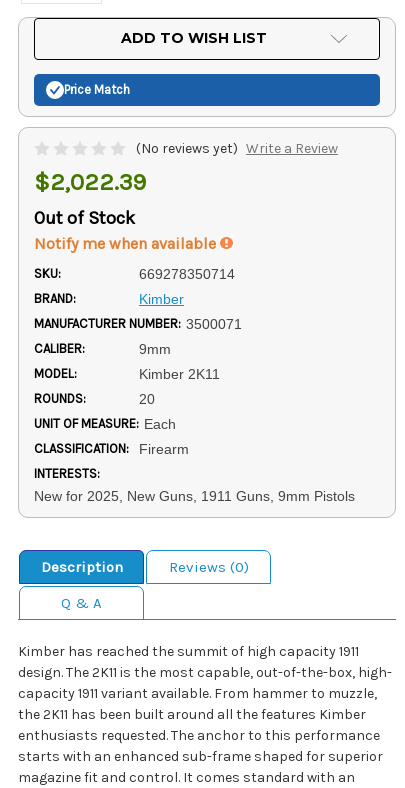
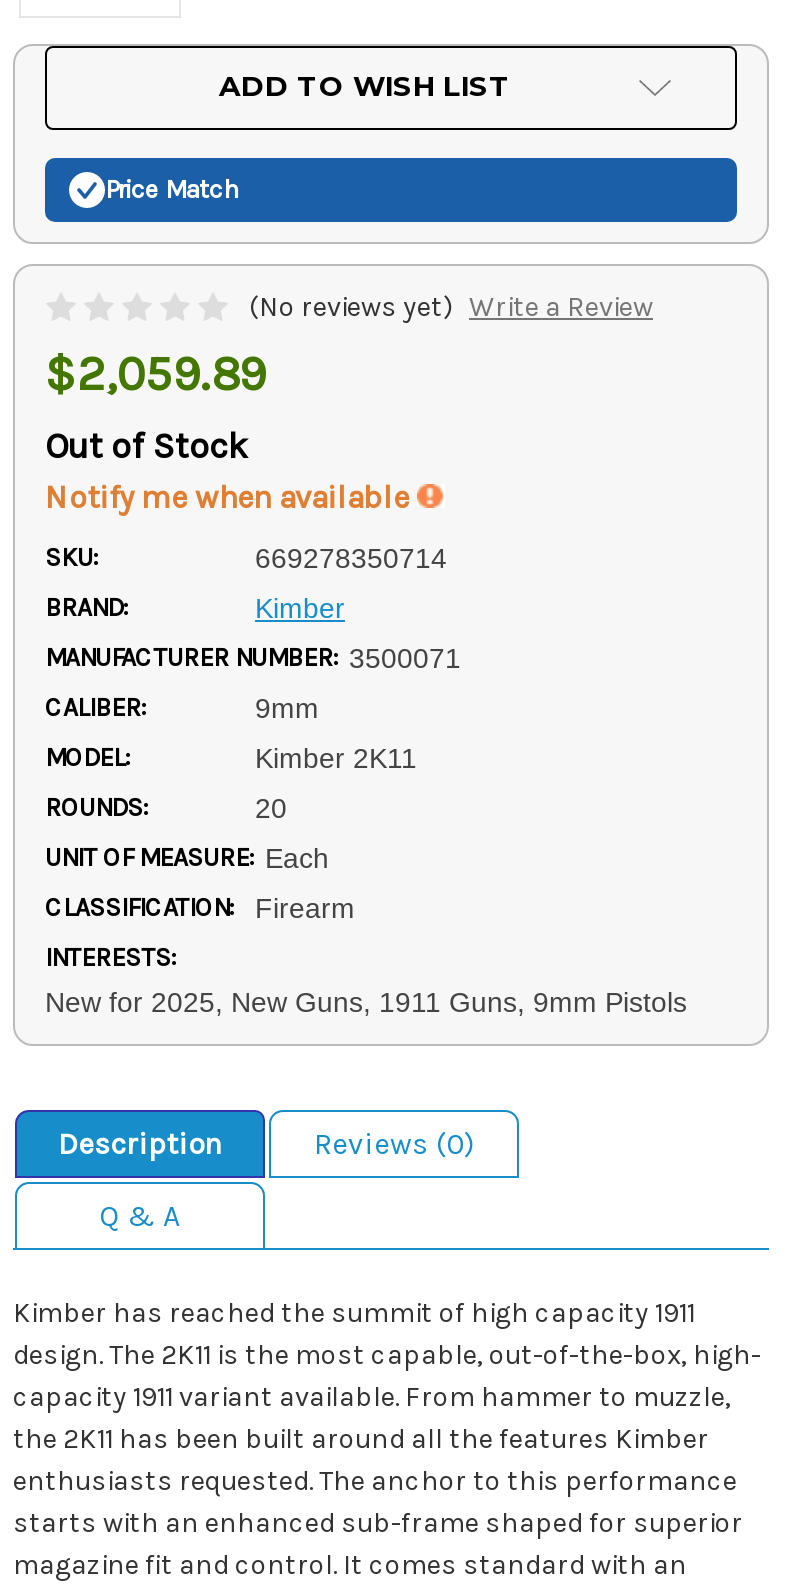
[34,168,146,196] $2,022.39 -> [45,345,267,401] $2,059.89

